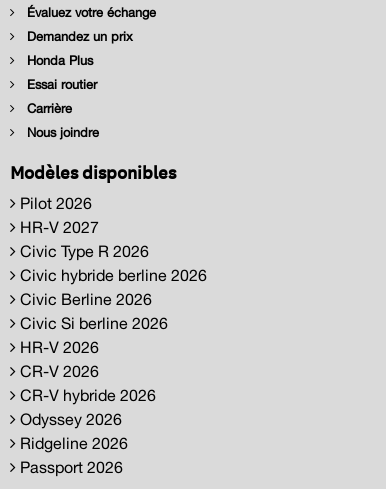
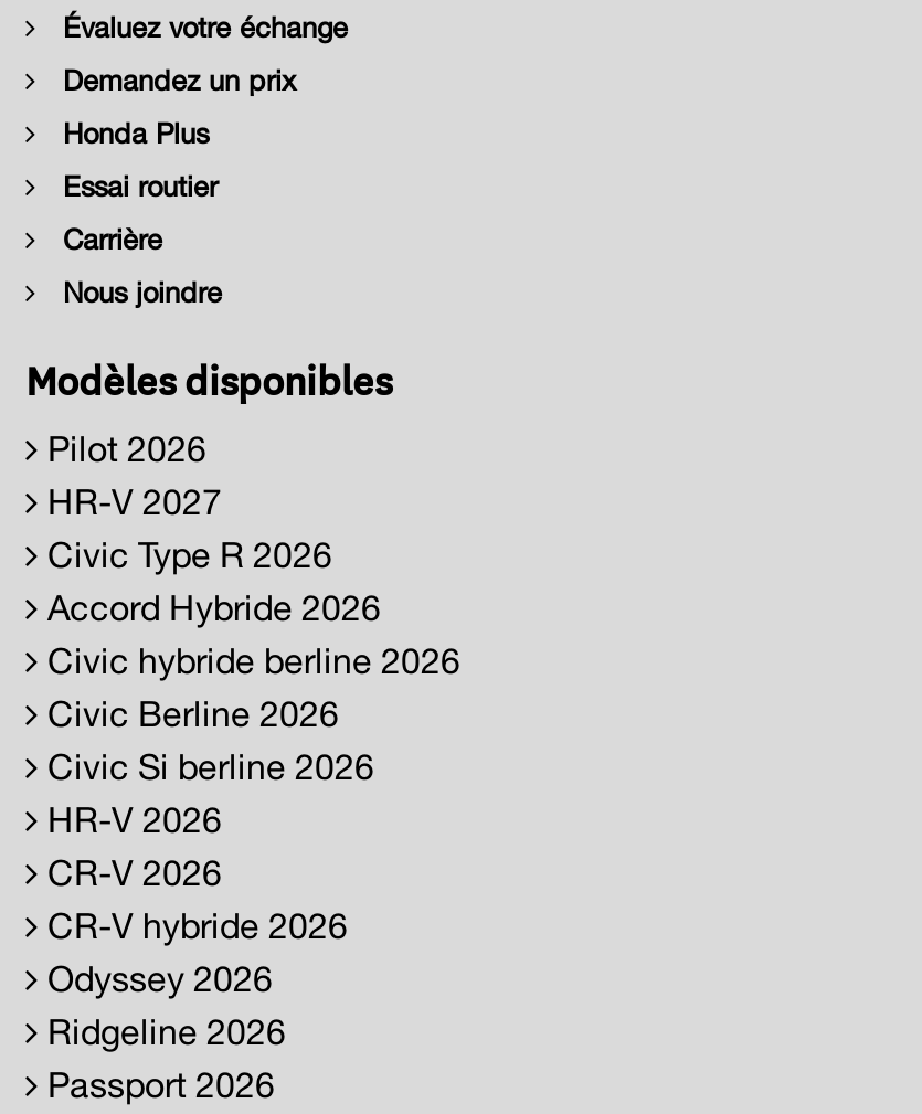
none -> [39,587,381,626] Accord Hybride 2026

